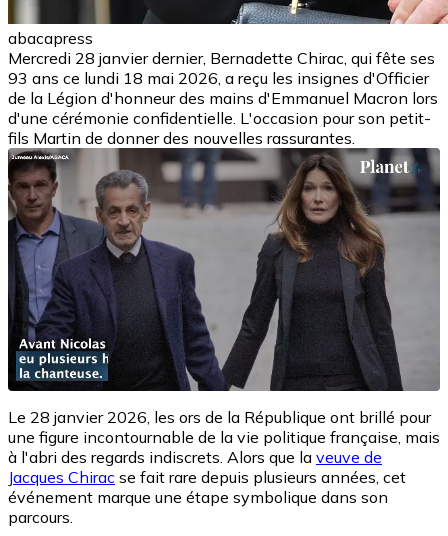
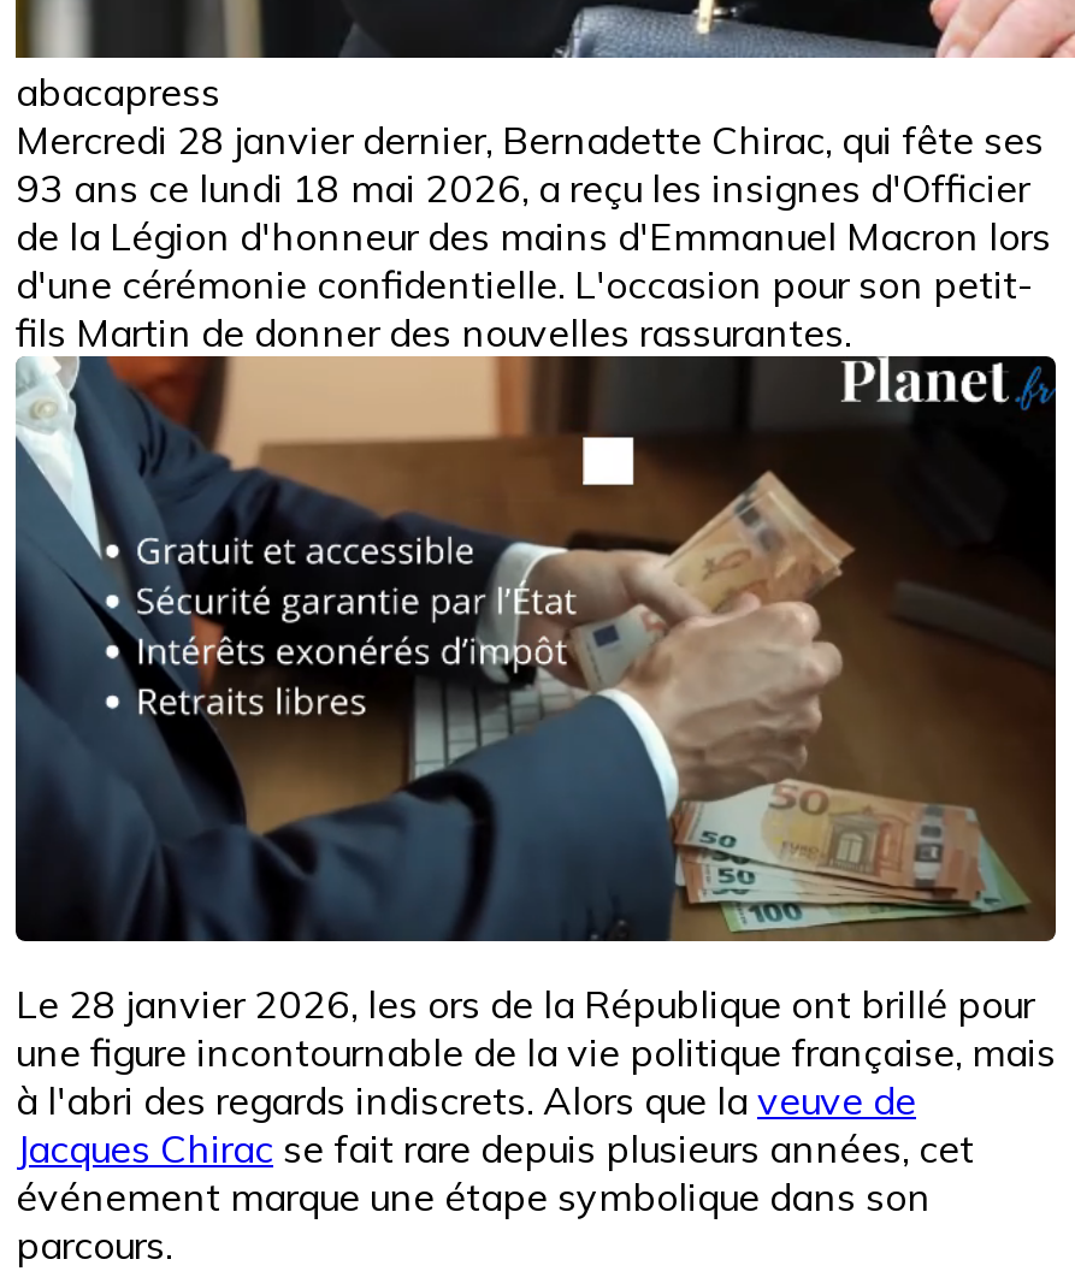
[7,147,441,391] [image] -> [16,356,1058,941] [image]

